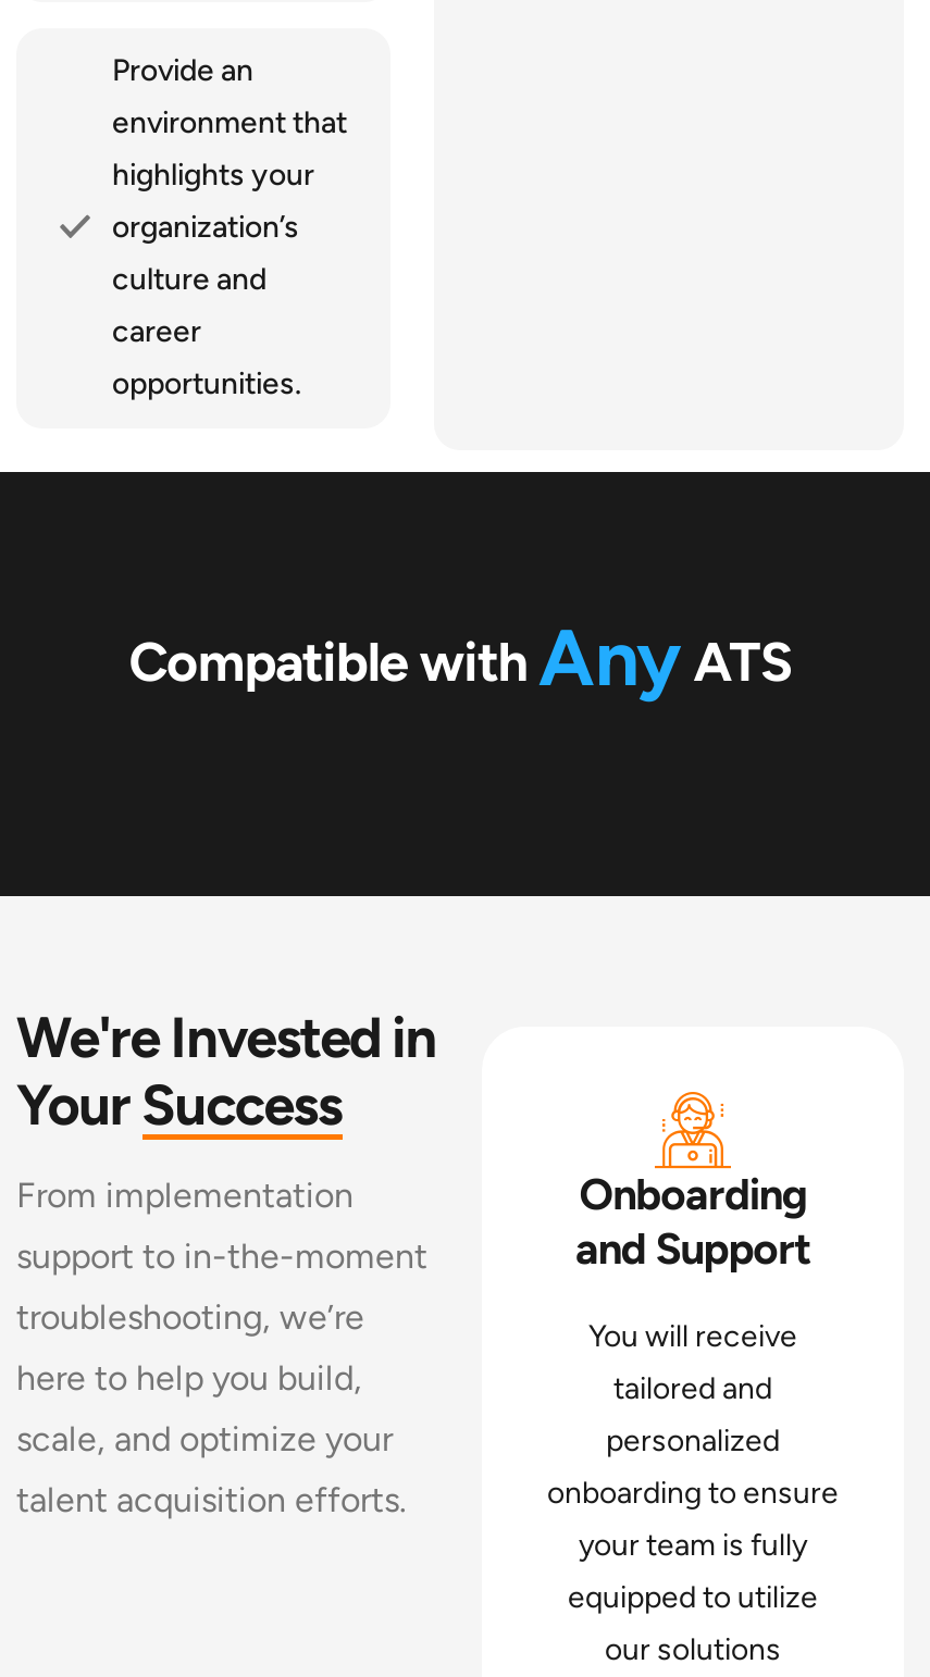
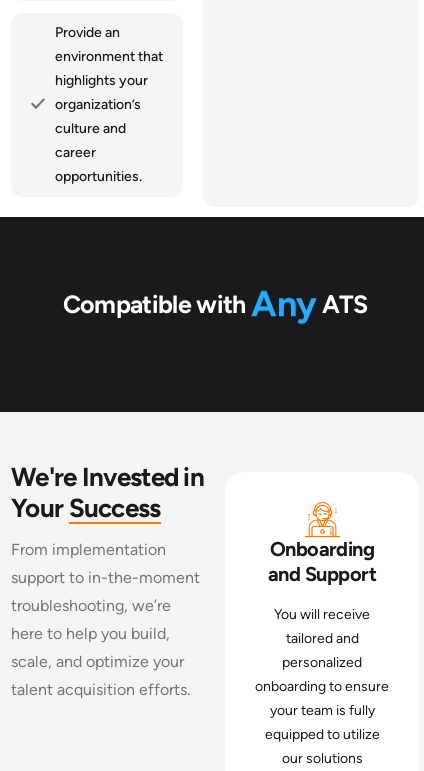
[119,611,801,705] Compatible withYour ATS -> [63,281,367,324] Compatible withAny ATS

